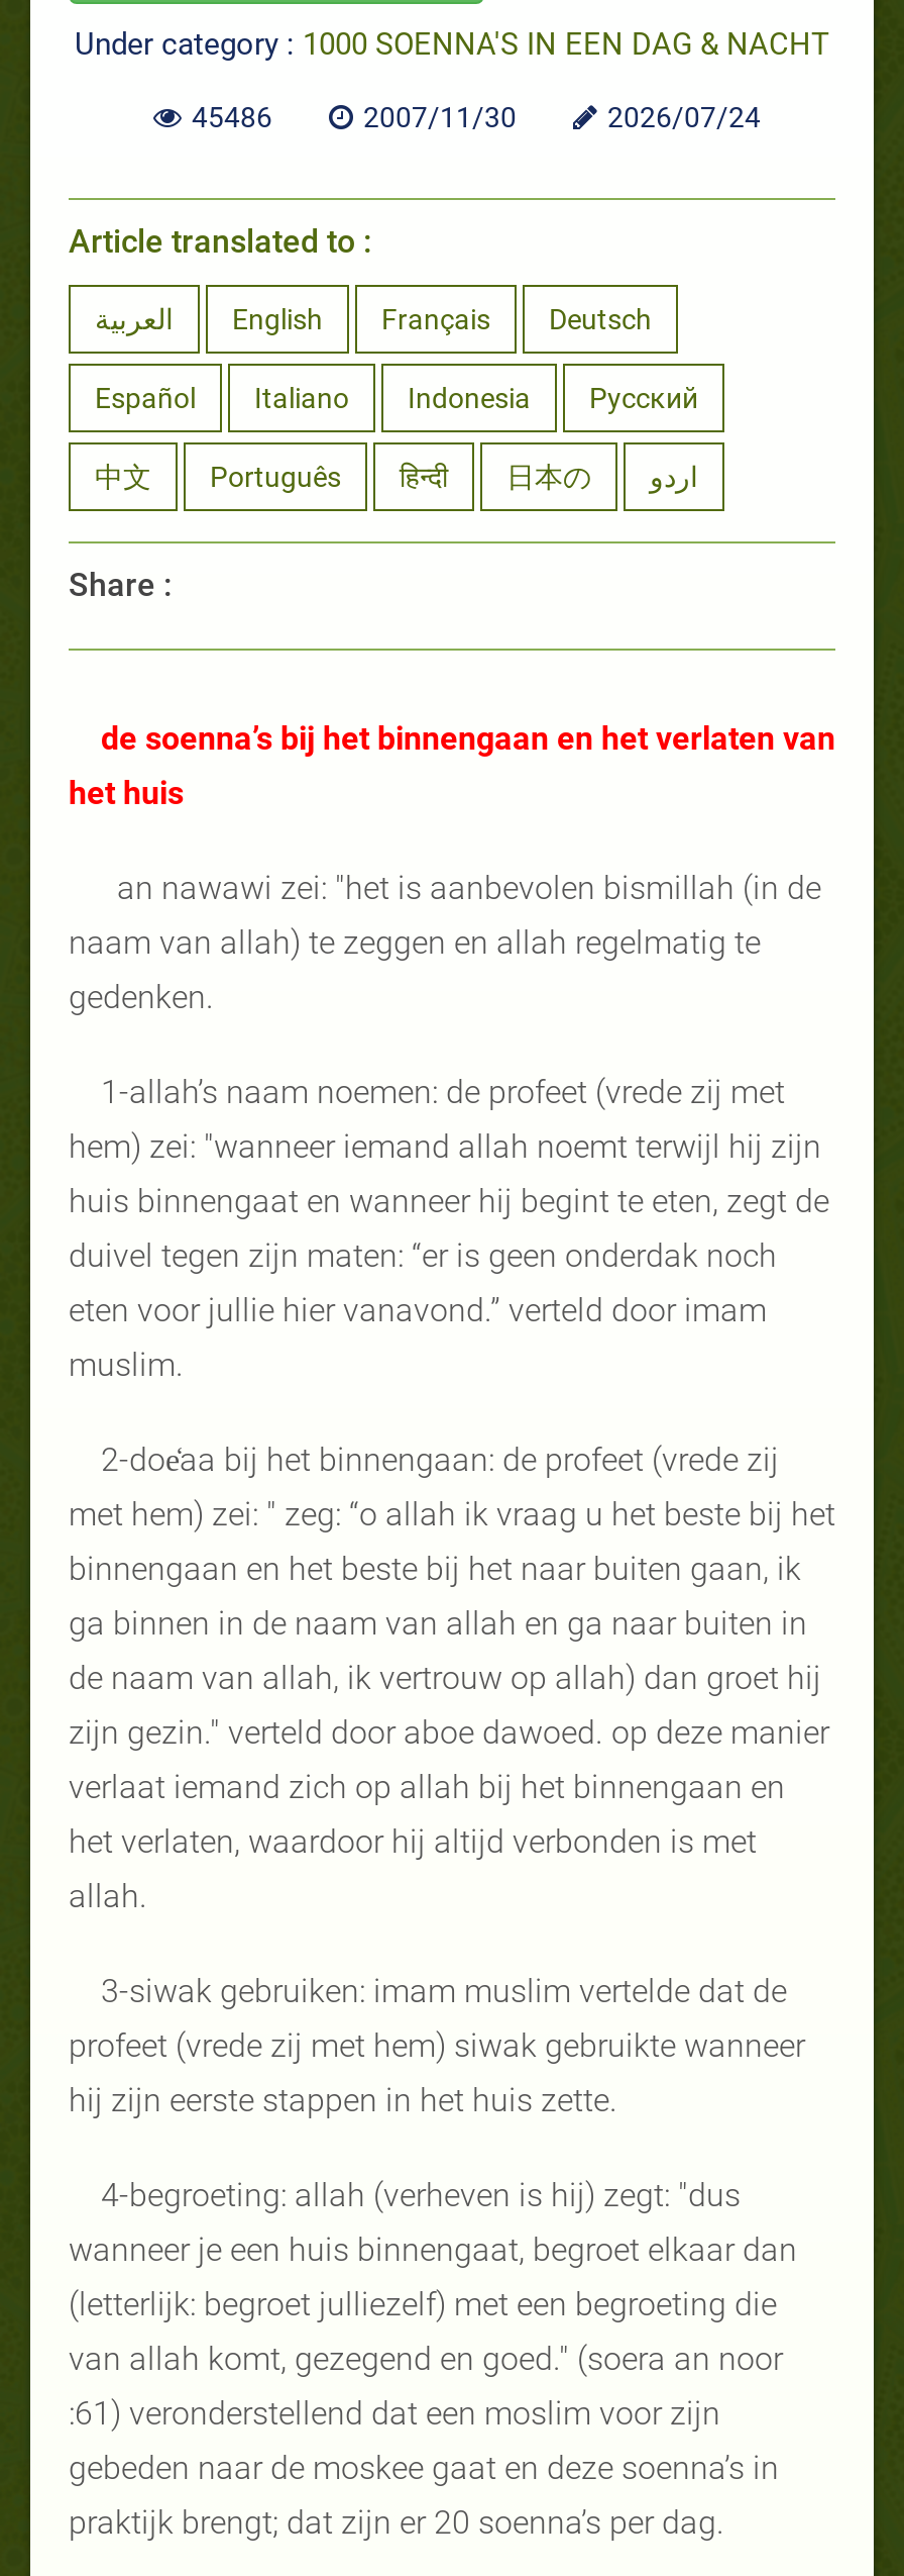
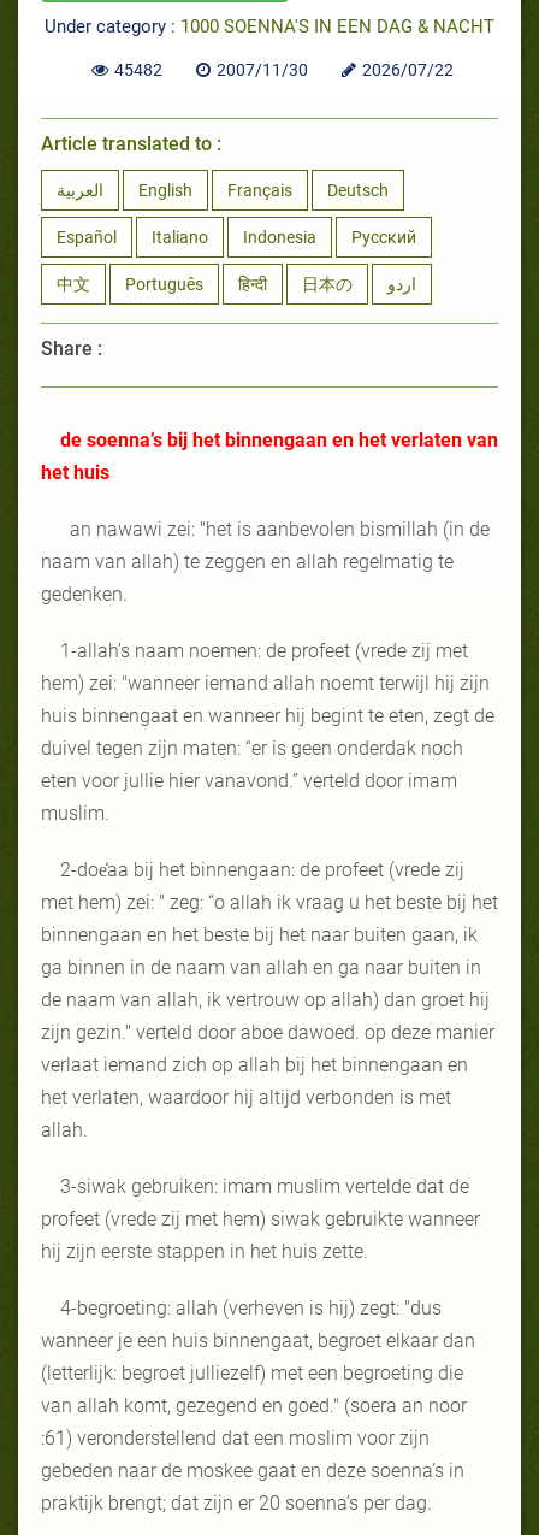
[192,100,272,133] 45486 -> [114,60,162,79] 45482
[607,100,761,133] 2026/07/24 -> [362,60,454,79] 2026/07/22

